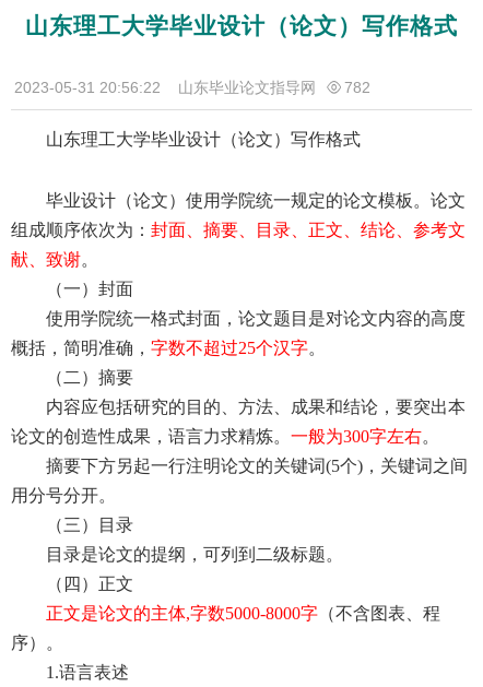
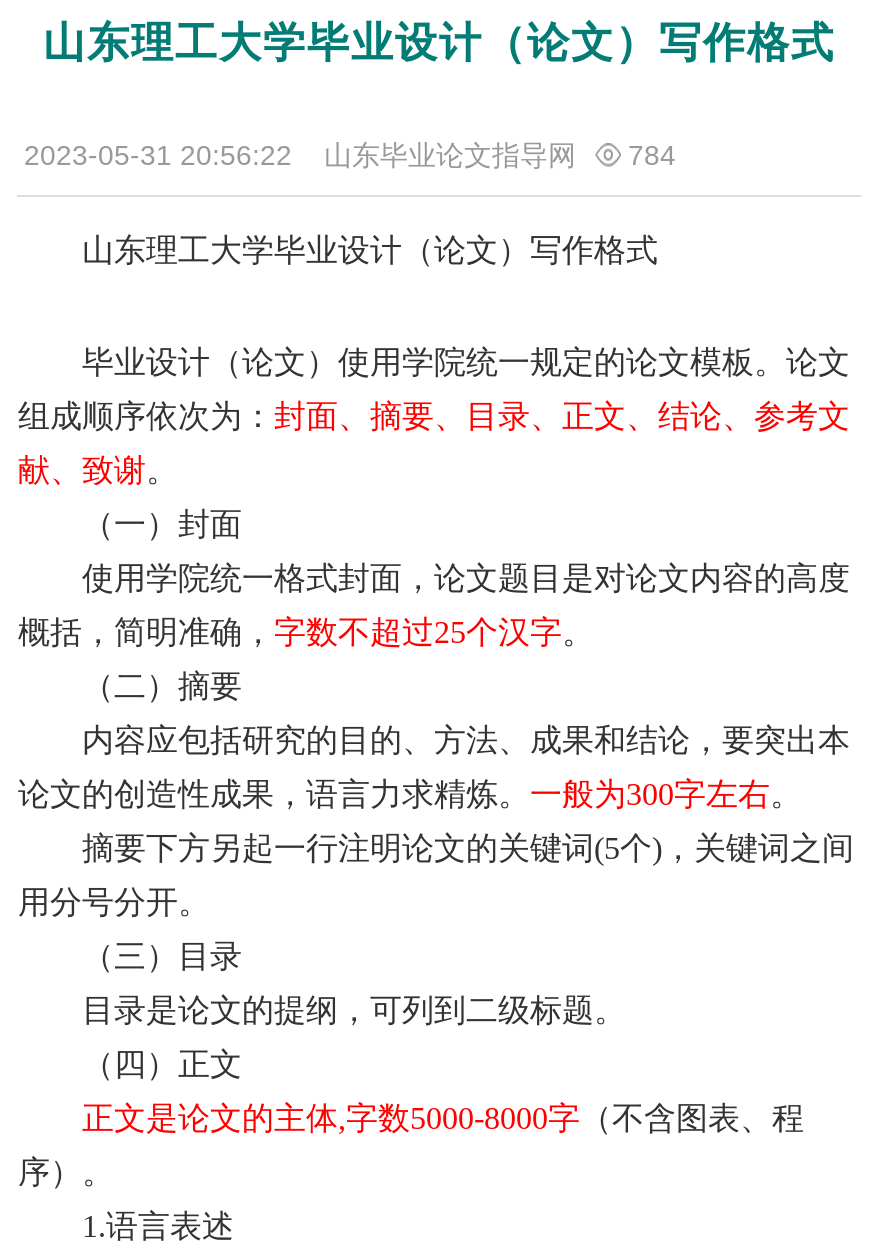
[15,78,371,96] 2023-05-31 20:56:22 山东毕业论文指导网 782 -> [24,139,676,171] 2023-05-31 20:56:22 山东毕业论文指导网 784

